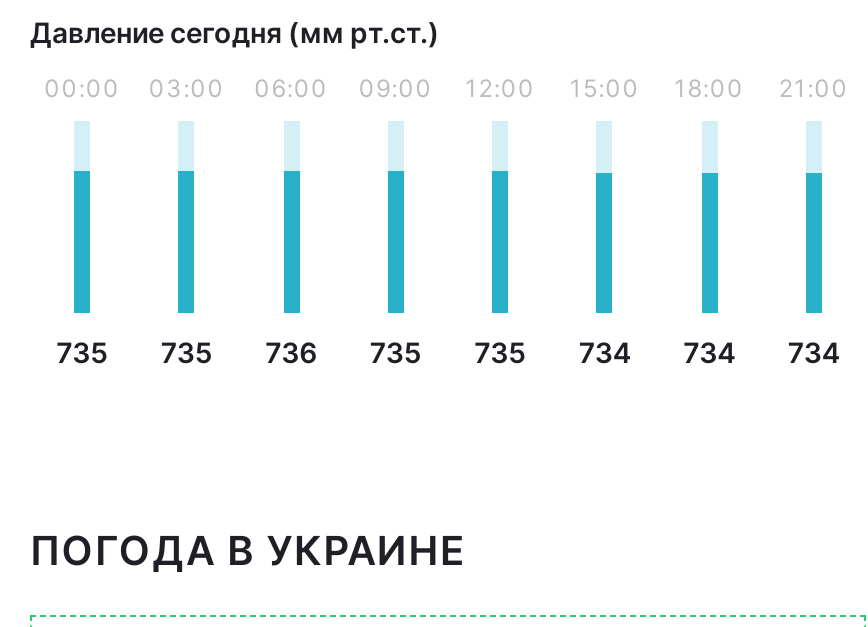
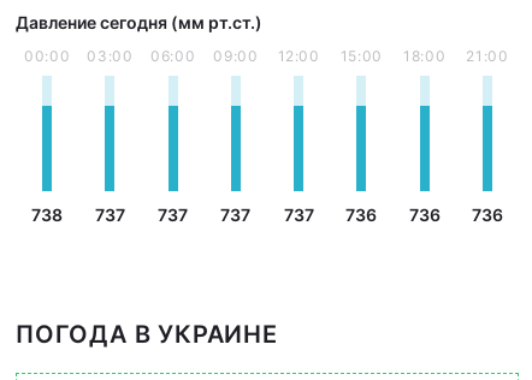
[56,335,108,369] 735 -> [31,204,63,225] 738
[161,335,213,369] 735 -> [95,204,125,225] 737
[265,335,317,369] 736 -> [158,204,188,225] 737
[370,335,422,369] 735 -> [221,204,251,225] 737
[474,335,526,369] 735 -> [284,204,314,225] 737
[579,335,631,369] 734 -> [346,204,377,225] 736
[683,335,735,369] 734 -> [409,204,440,225] 736
[788,335,840,369] 734 -> [472,204,503,225] 736

